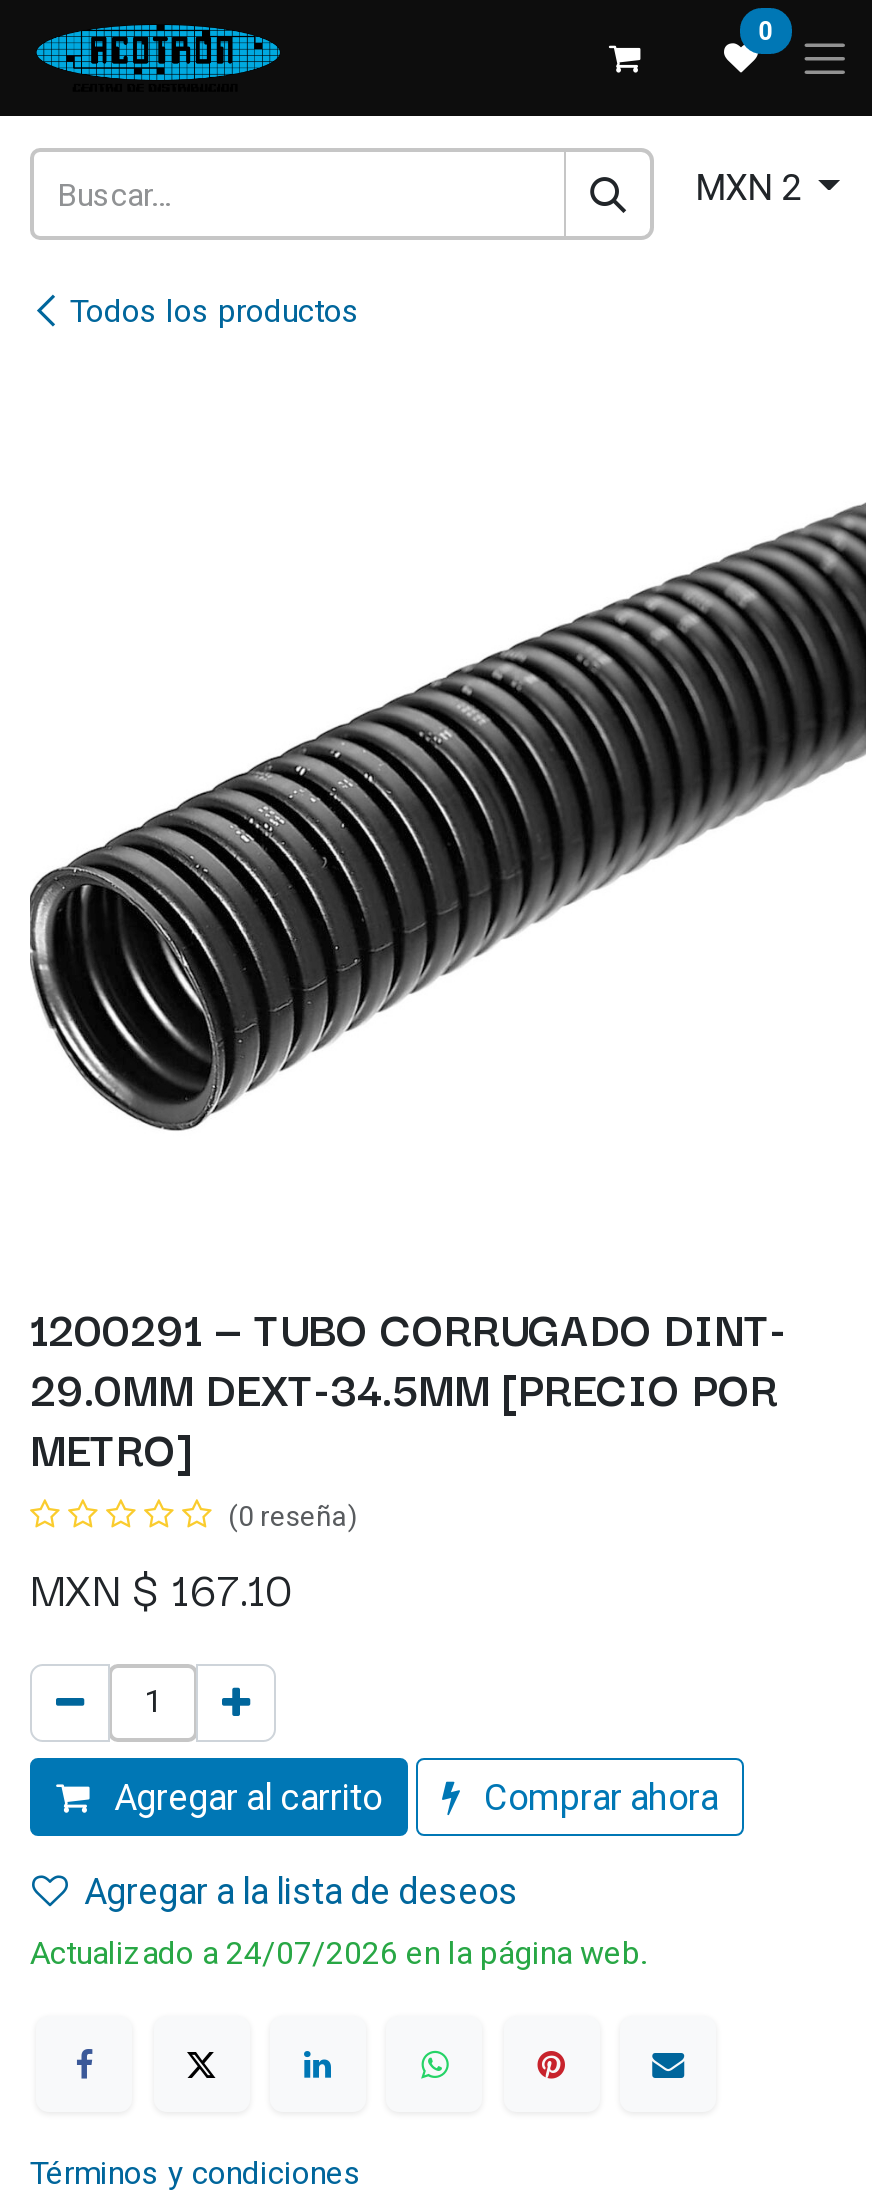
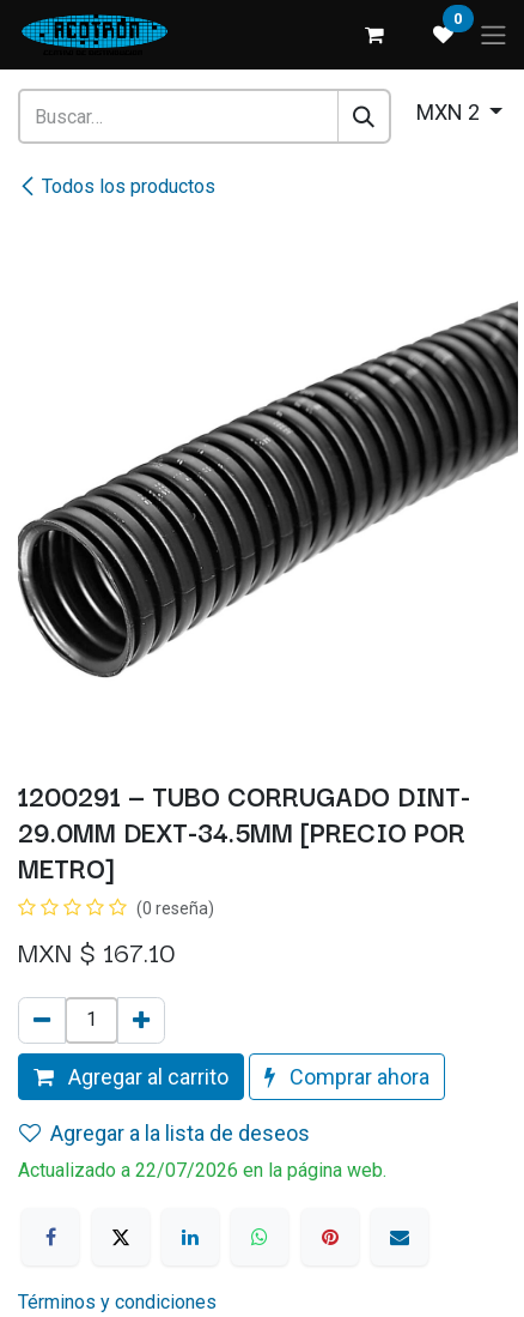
[30,1933,646,1971] Actualizado a 24/07/2026 en la página web. -> [18,1158,386,1181] Actualizado a 22/07/2026 en la página web.

